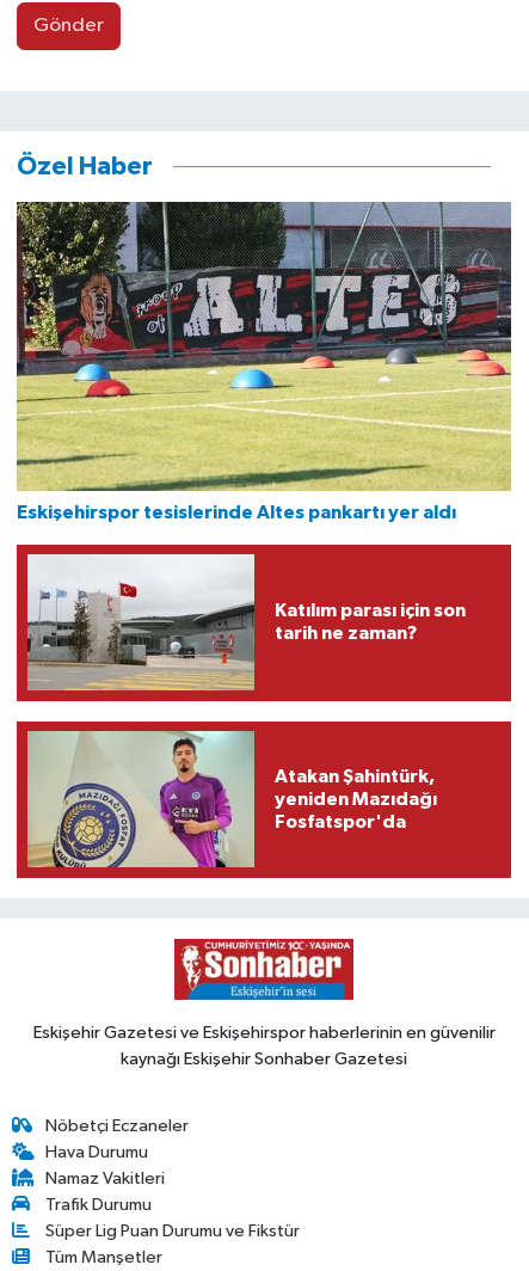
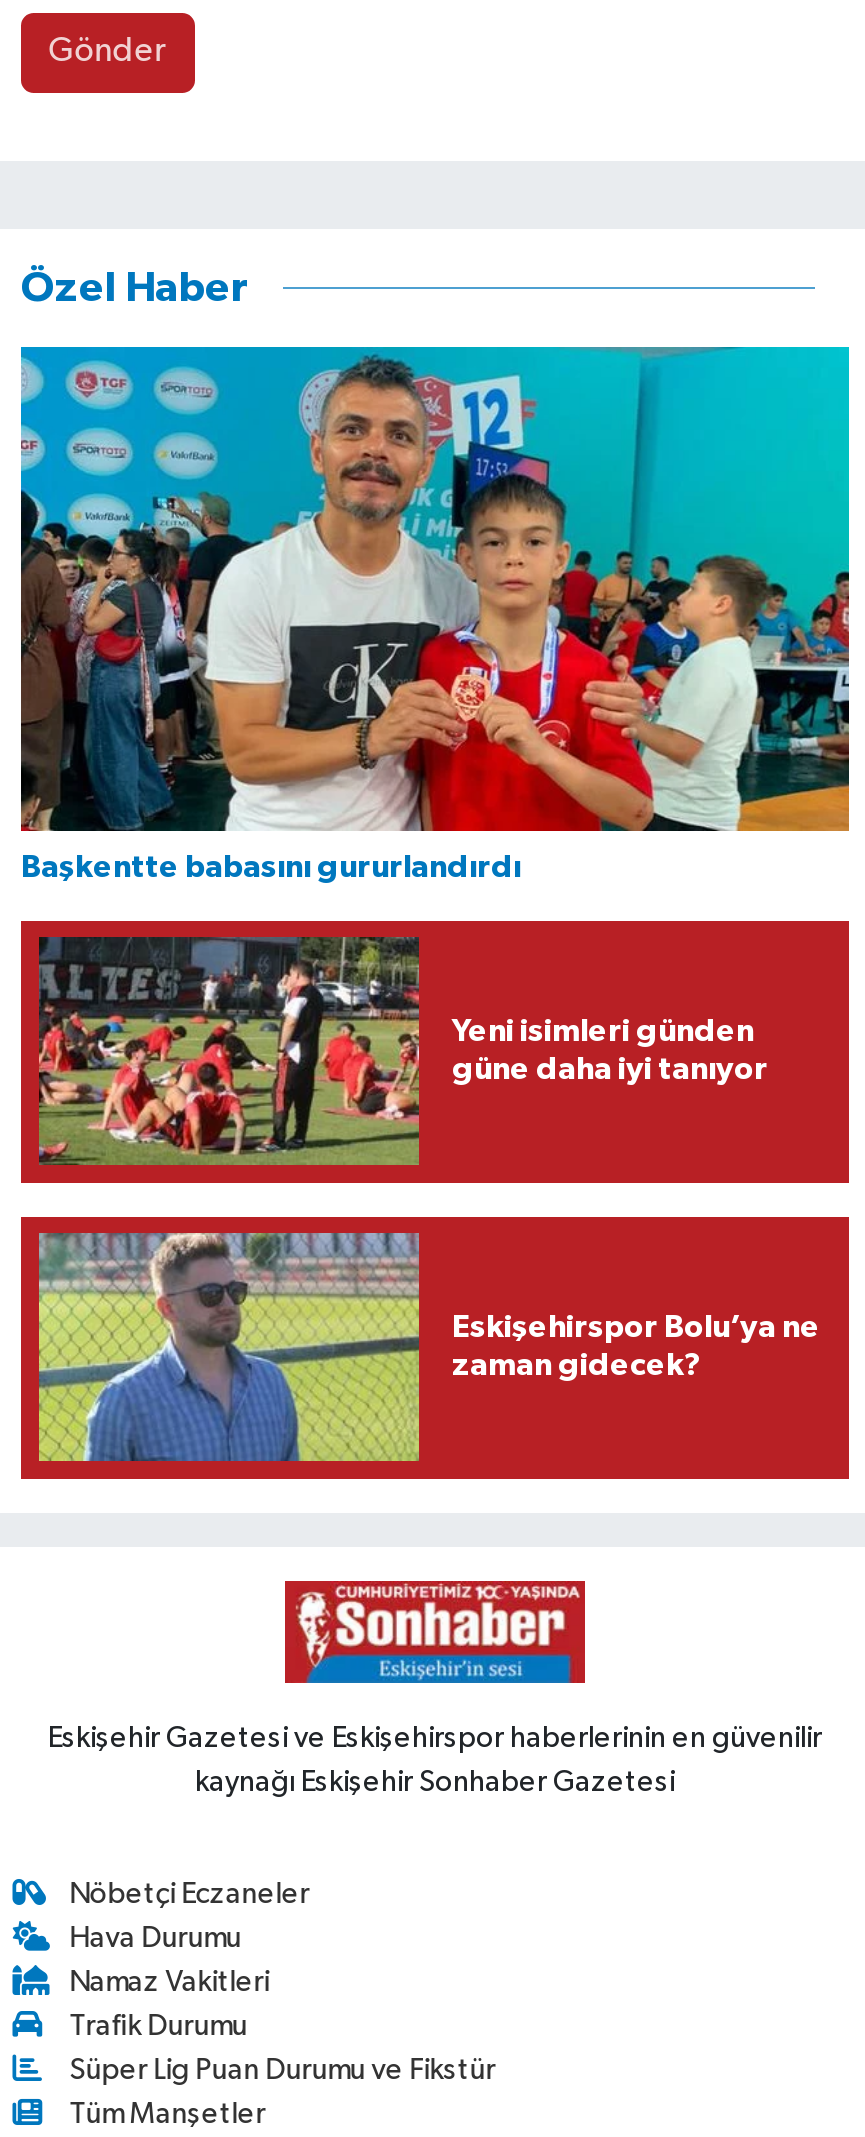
[16,201,512,522] [image] | Eskişehirspor tesislerinde Altes pankartı yer aldı -> [19,345,851,883] [image] | Başkentte babasını gururlandırdı
[26,553,465,692] [image] | Katılım parası için son | tarih ne zaman? -> [37,935,768,1167] [image] | Yeni isimleri günden | güne daha iyi tanıyor
[26,730,436,868] [image] | Atakan Şahintürk, | yeniden Mazıdağı | Fosfatspor'da -> [37,1231,820,1463] [image] | Eskişehirspor Bolu’ya ne | zaman gidecek?

